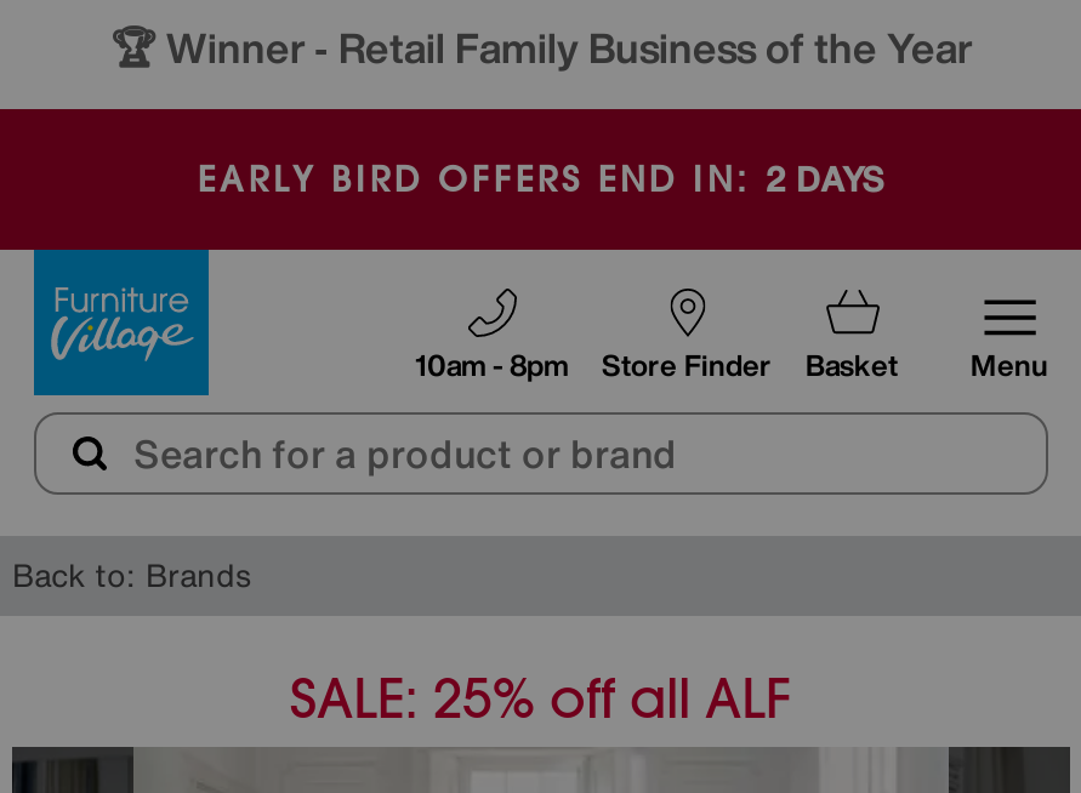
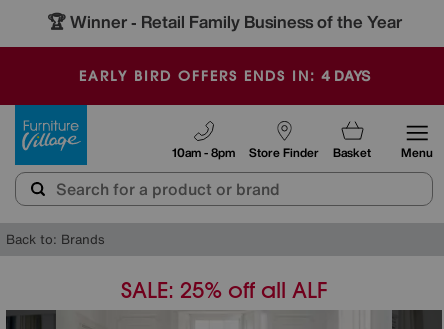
[199,153,883,204] EARLY BIRD OFFERS END IN: 2 DAYS -> [78,65,369,86] EARLY BIRD OFFERS ENDS IN: 4 DAYS

